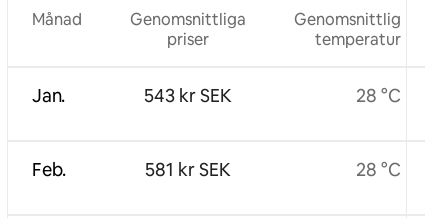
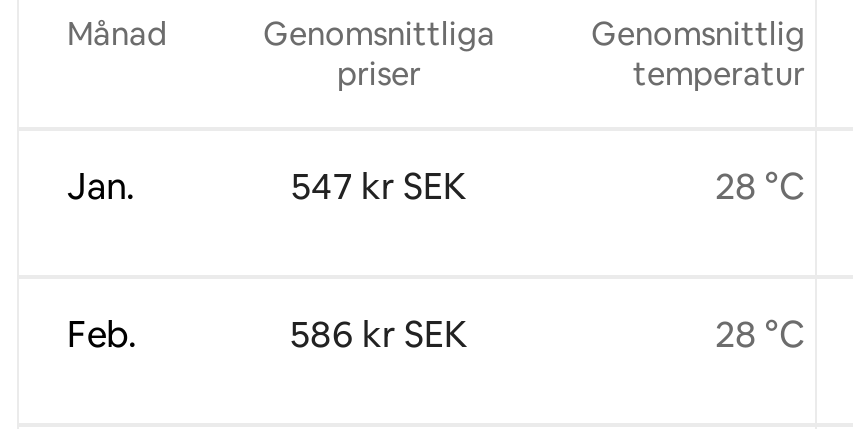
[144,84,232,107] 543 kr SEK -> [291,163,467,209] 547 kr SEK
[145,158,231,181] 581 kr SEK -> [290,311,468,357] 586 kr SEK

